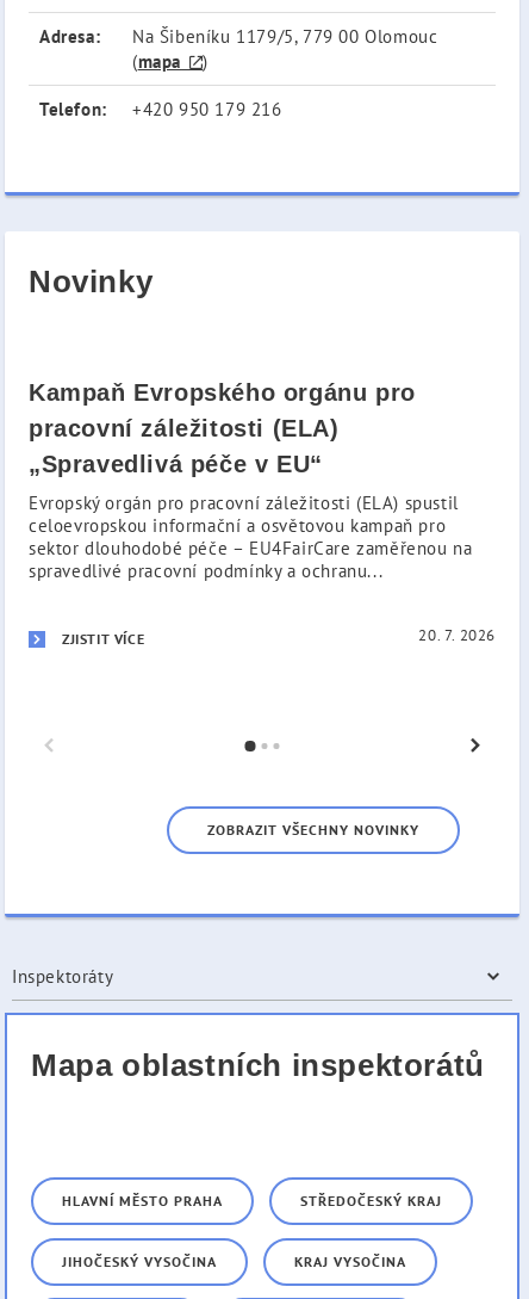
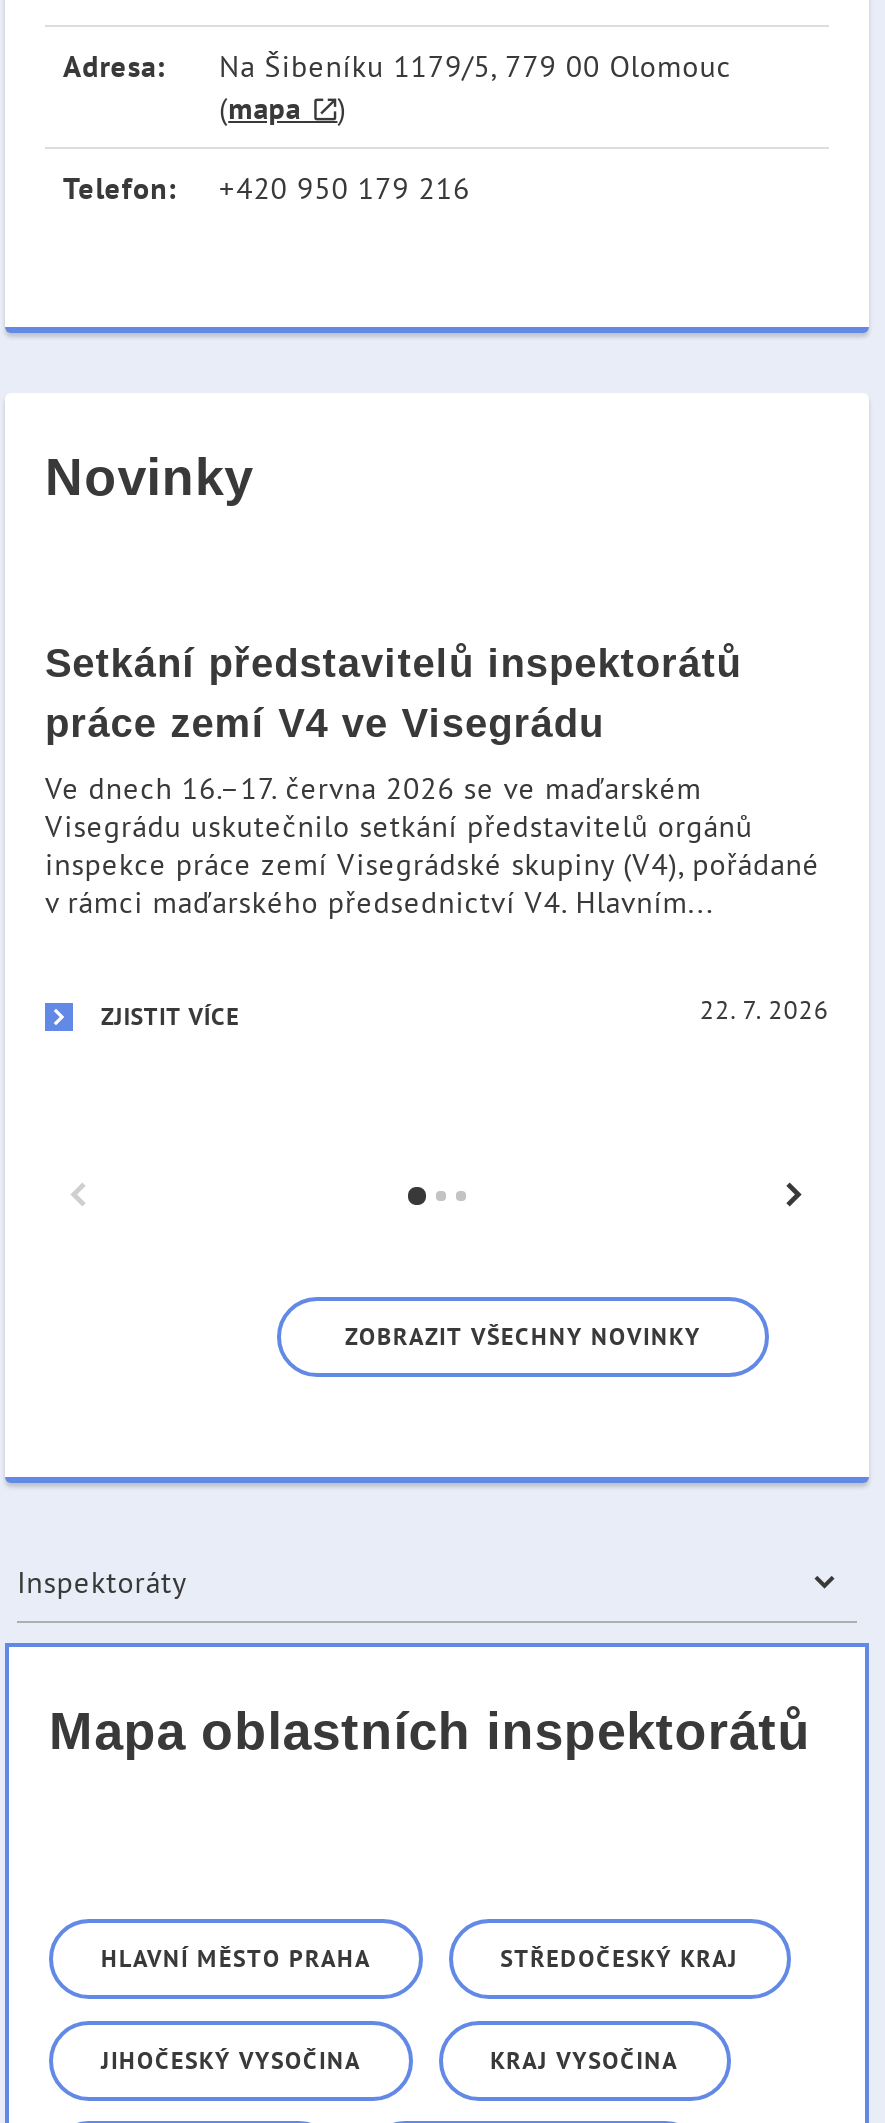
[29,379,416,477] Kampaň Evropského orgánu pro | pracovní záležitosti (ELA) | „Spravedlivá péče v EU“ -> [45,641,742,745] Setkání představitelů inspektorátů | práce zemí V4 ve Visegrádu
[29,491,472,582] Evropský orgán pro pracovní záležitosti (ELA) spustil | celoevropskou informační a osvětovou kampaň pro | sektor dlouhodobé péče – EU4FairCare zaměřenou na | spravedlivé pracovní podmínky a ochranu... -> [45,769,820,921] Ve dnech 16.–17. června 2026 se ve maďarském | Visegrádu uskutečnilo setkání představitelů orgánů | inspekce práce zemí Visegrádské skupiny (V4), pořádané | v rámci maďarského předsednictví V4. Hlavním...
[419,625,496,645] 20. 7. 2026 -> [700,993,829,1027] 22. 7. 2026

